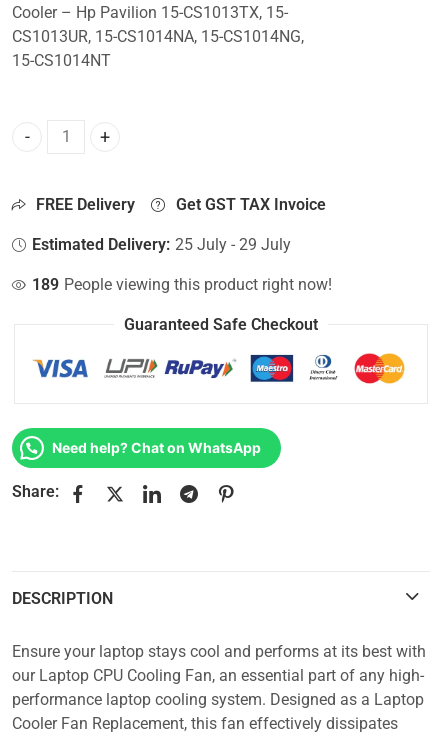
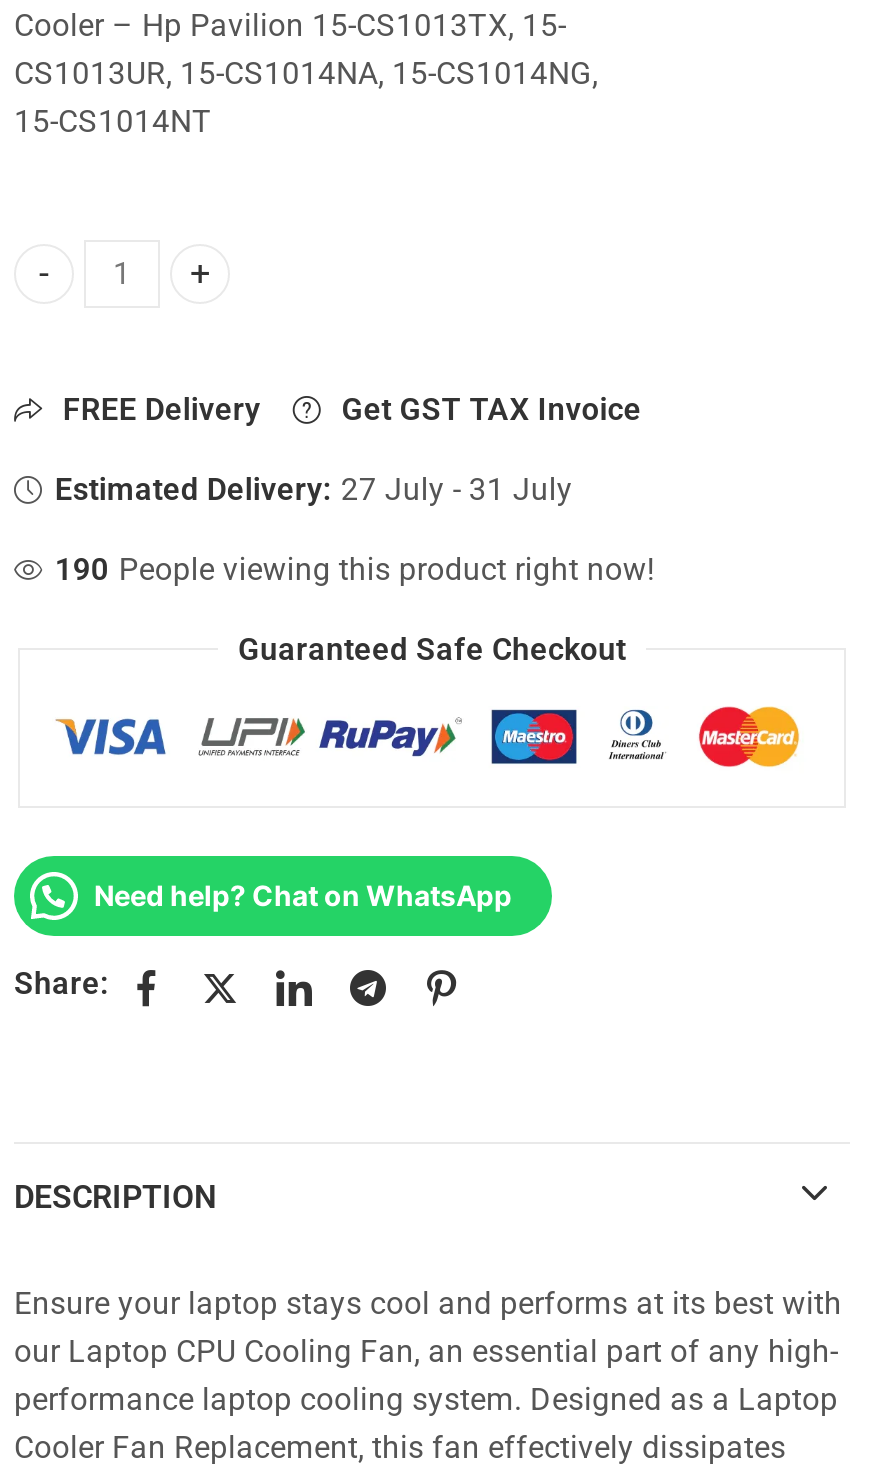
[32,235,291,253] Estimated Delivery: 25 July - 29 July -> [55,471,573,507] Estimated Delivery: 27 July - 31 July
[32,275,332,293] 189 People viewing this product right now! -> [55,551,655,587] 190 People viewing this product right now!

